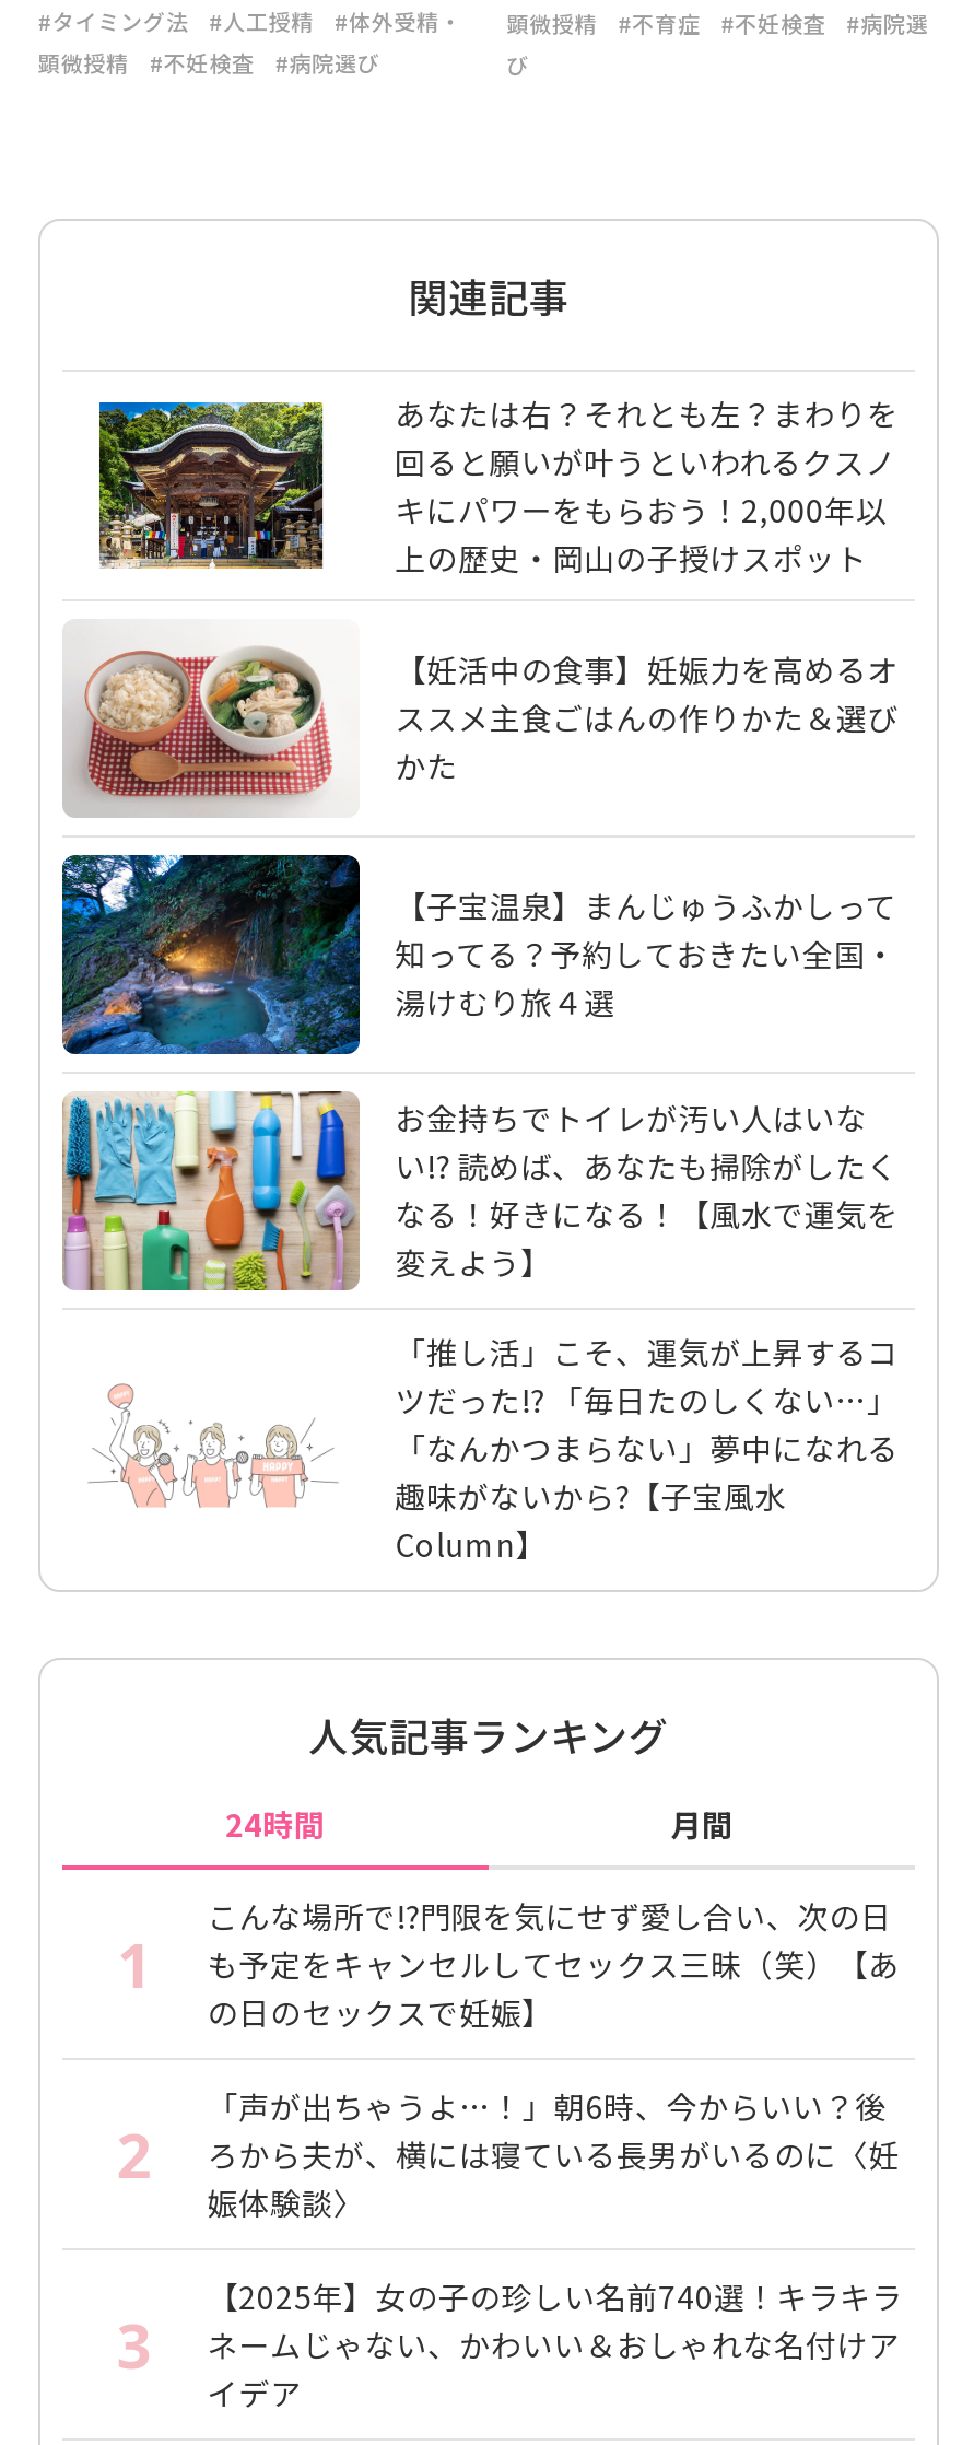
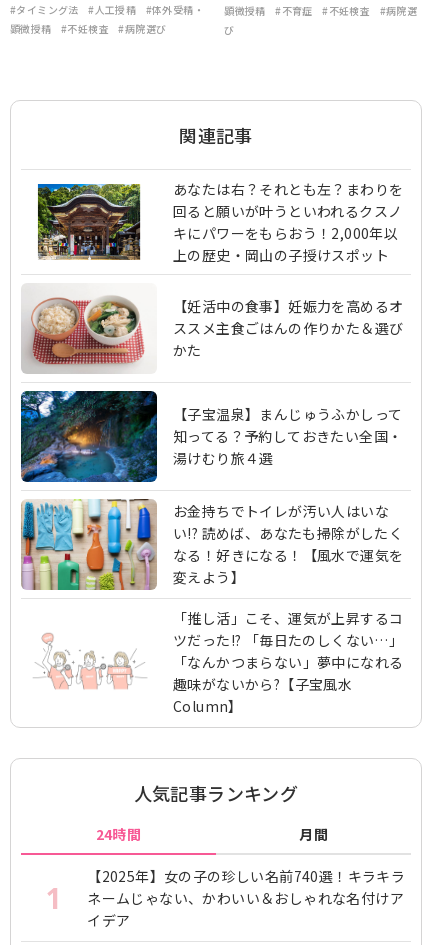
[117,1893,900,2195] こんな場所で!?門限を気にせず愛し合い、次の日 | も予定をキャンセルしてセックス三昧（笑）【あ | の日のセックスで妊娠】 | 2 -> none
[117,2083,900,2385] 「声が出ちゃうよ…！」朝6時、今からいい？後 | ろから夫が、横には寝ている長男がいるのに〈妊 | 娠体験談〉 | 3 -> none

